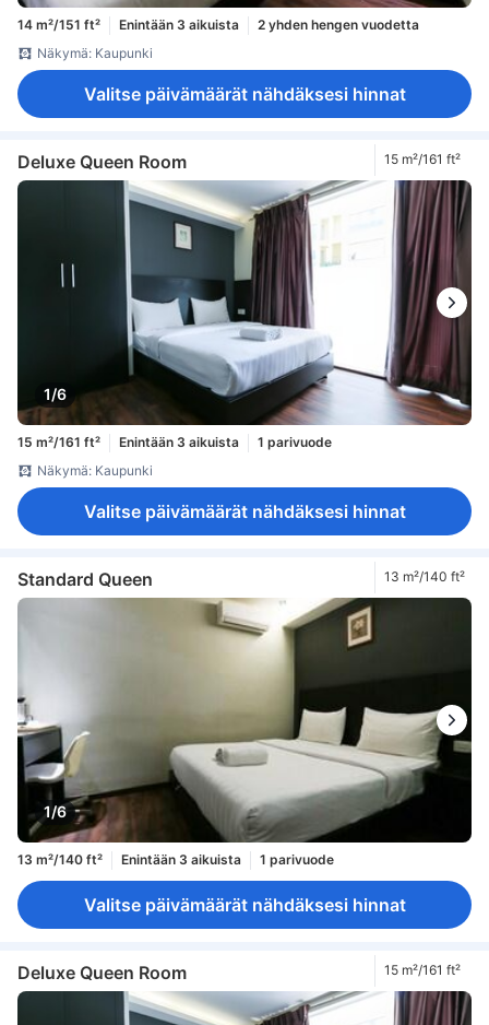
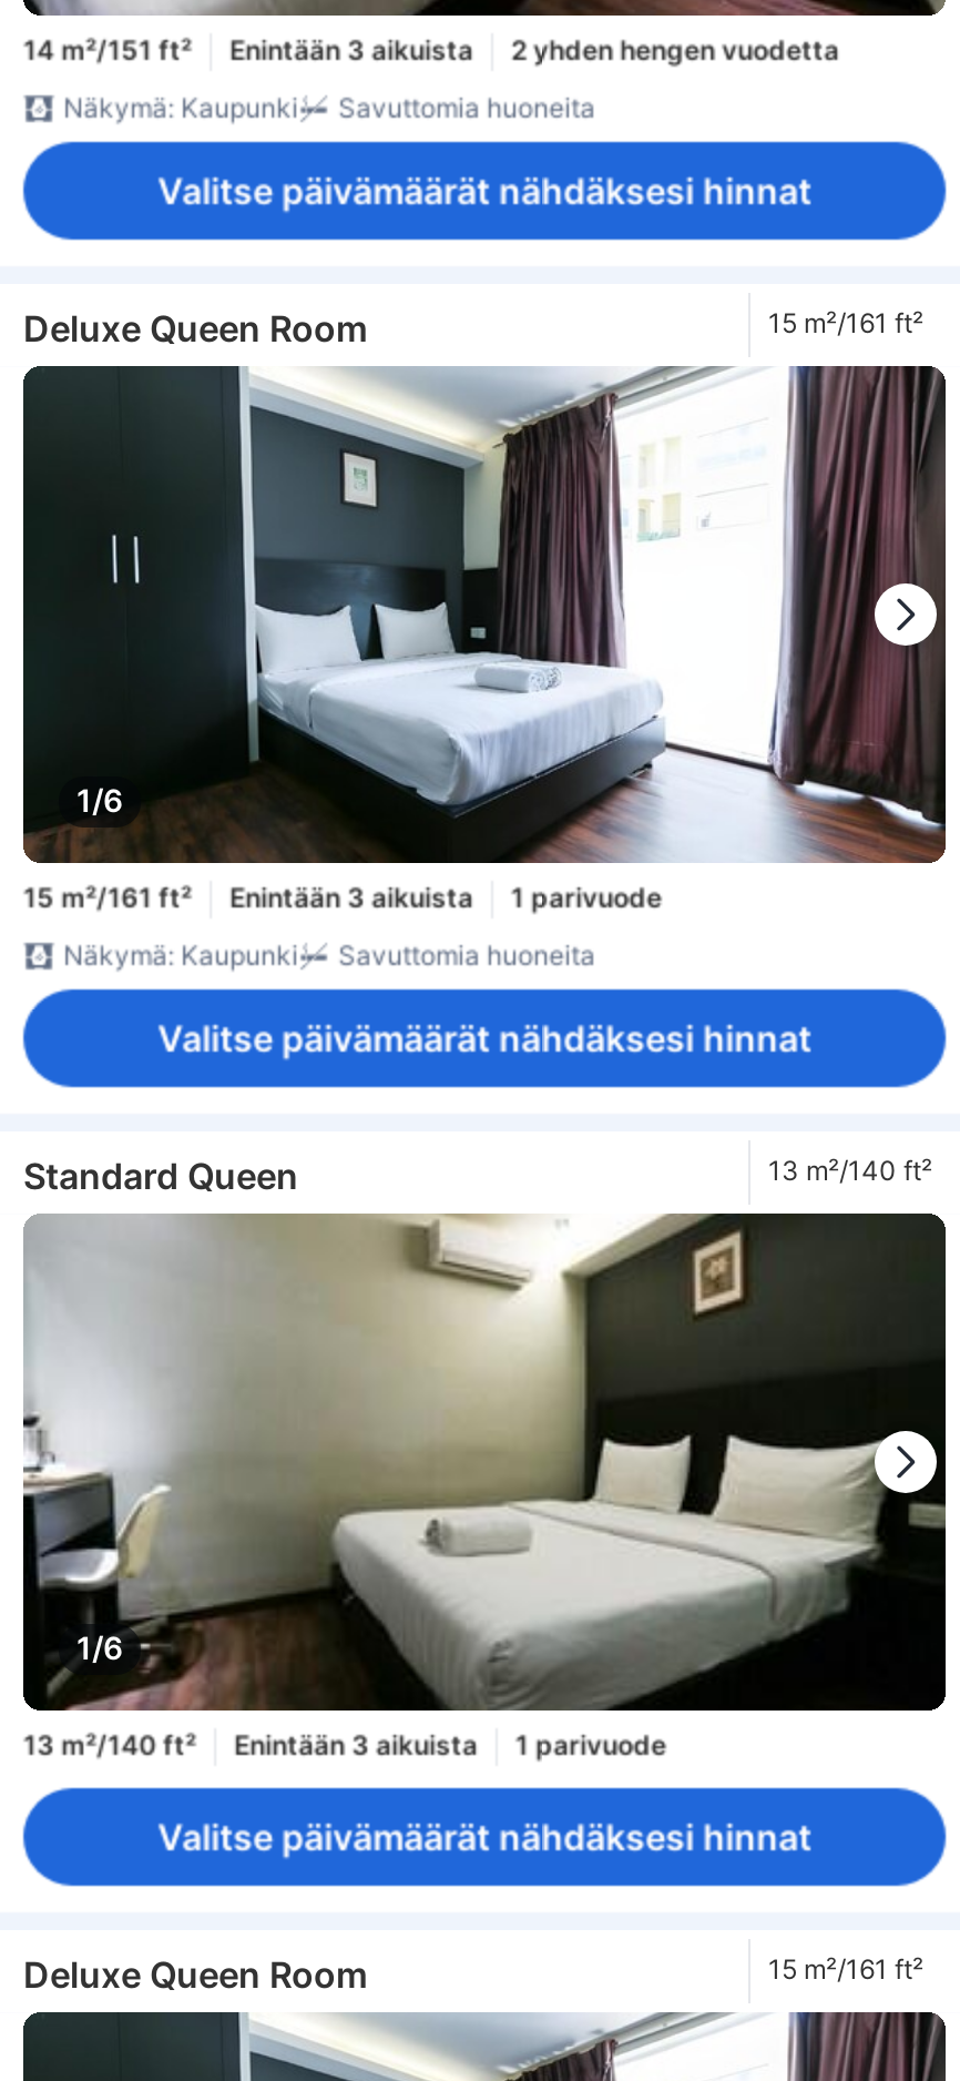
none -> [338,91,595,124] Savuttomia huoneita
none -> [338,938,595,971] Savuttomia huoneita

